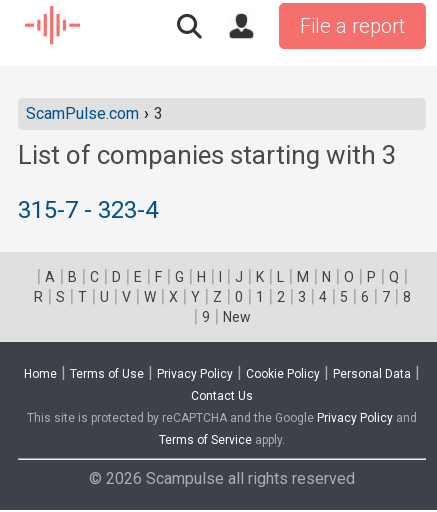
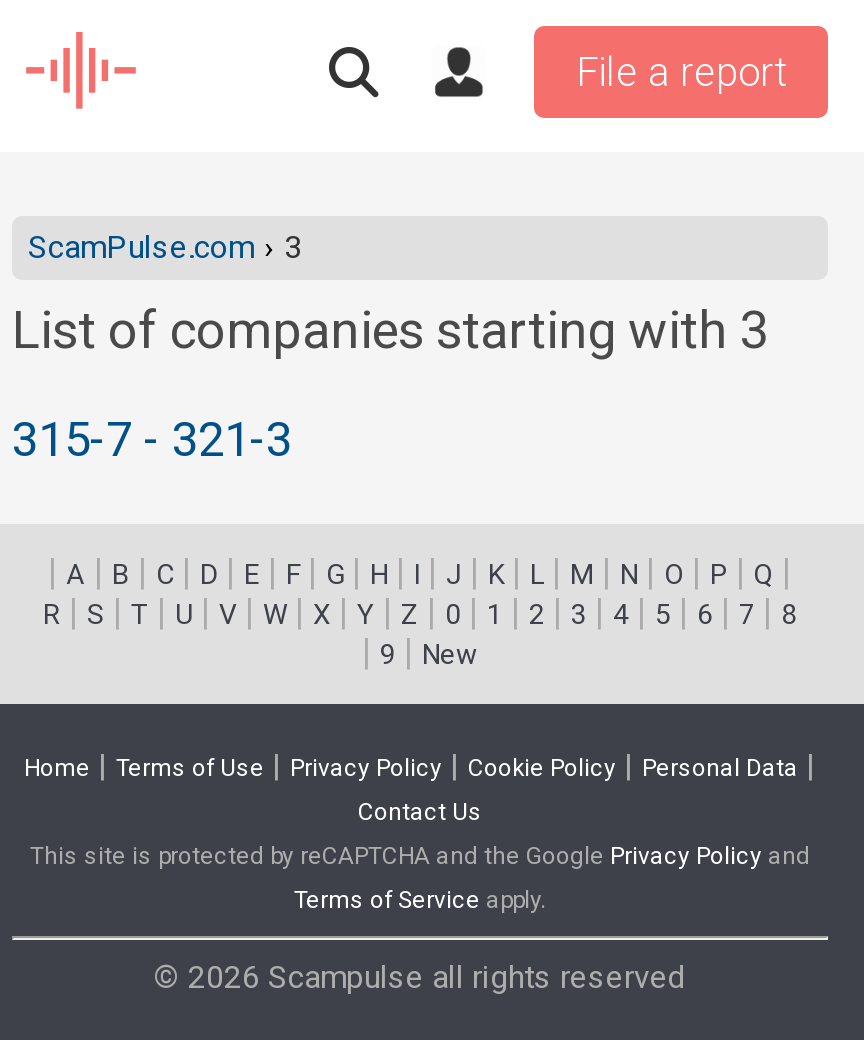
[18,196,158,224] 315-7 - 323-4 -> [12,412,292,468] 315-7 - 321-3

